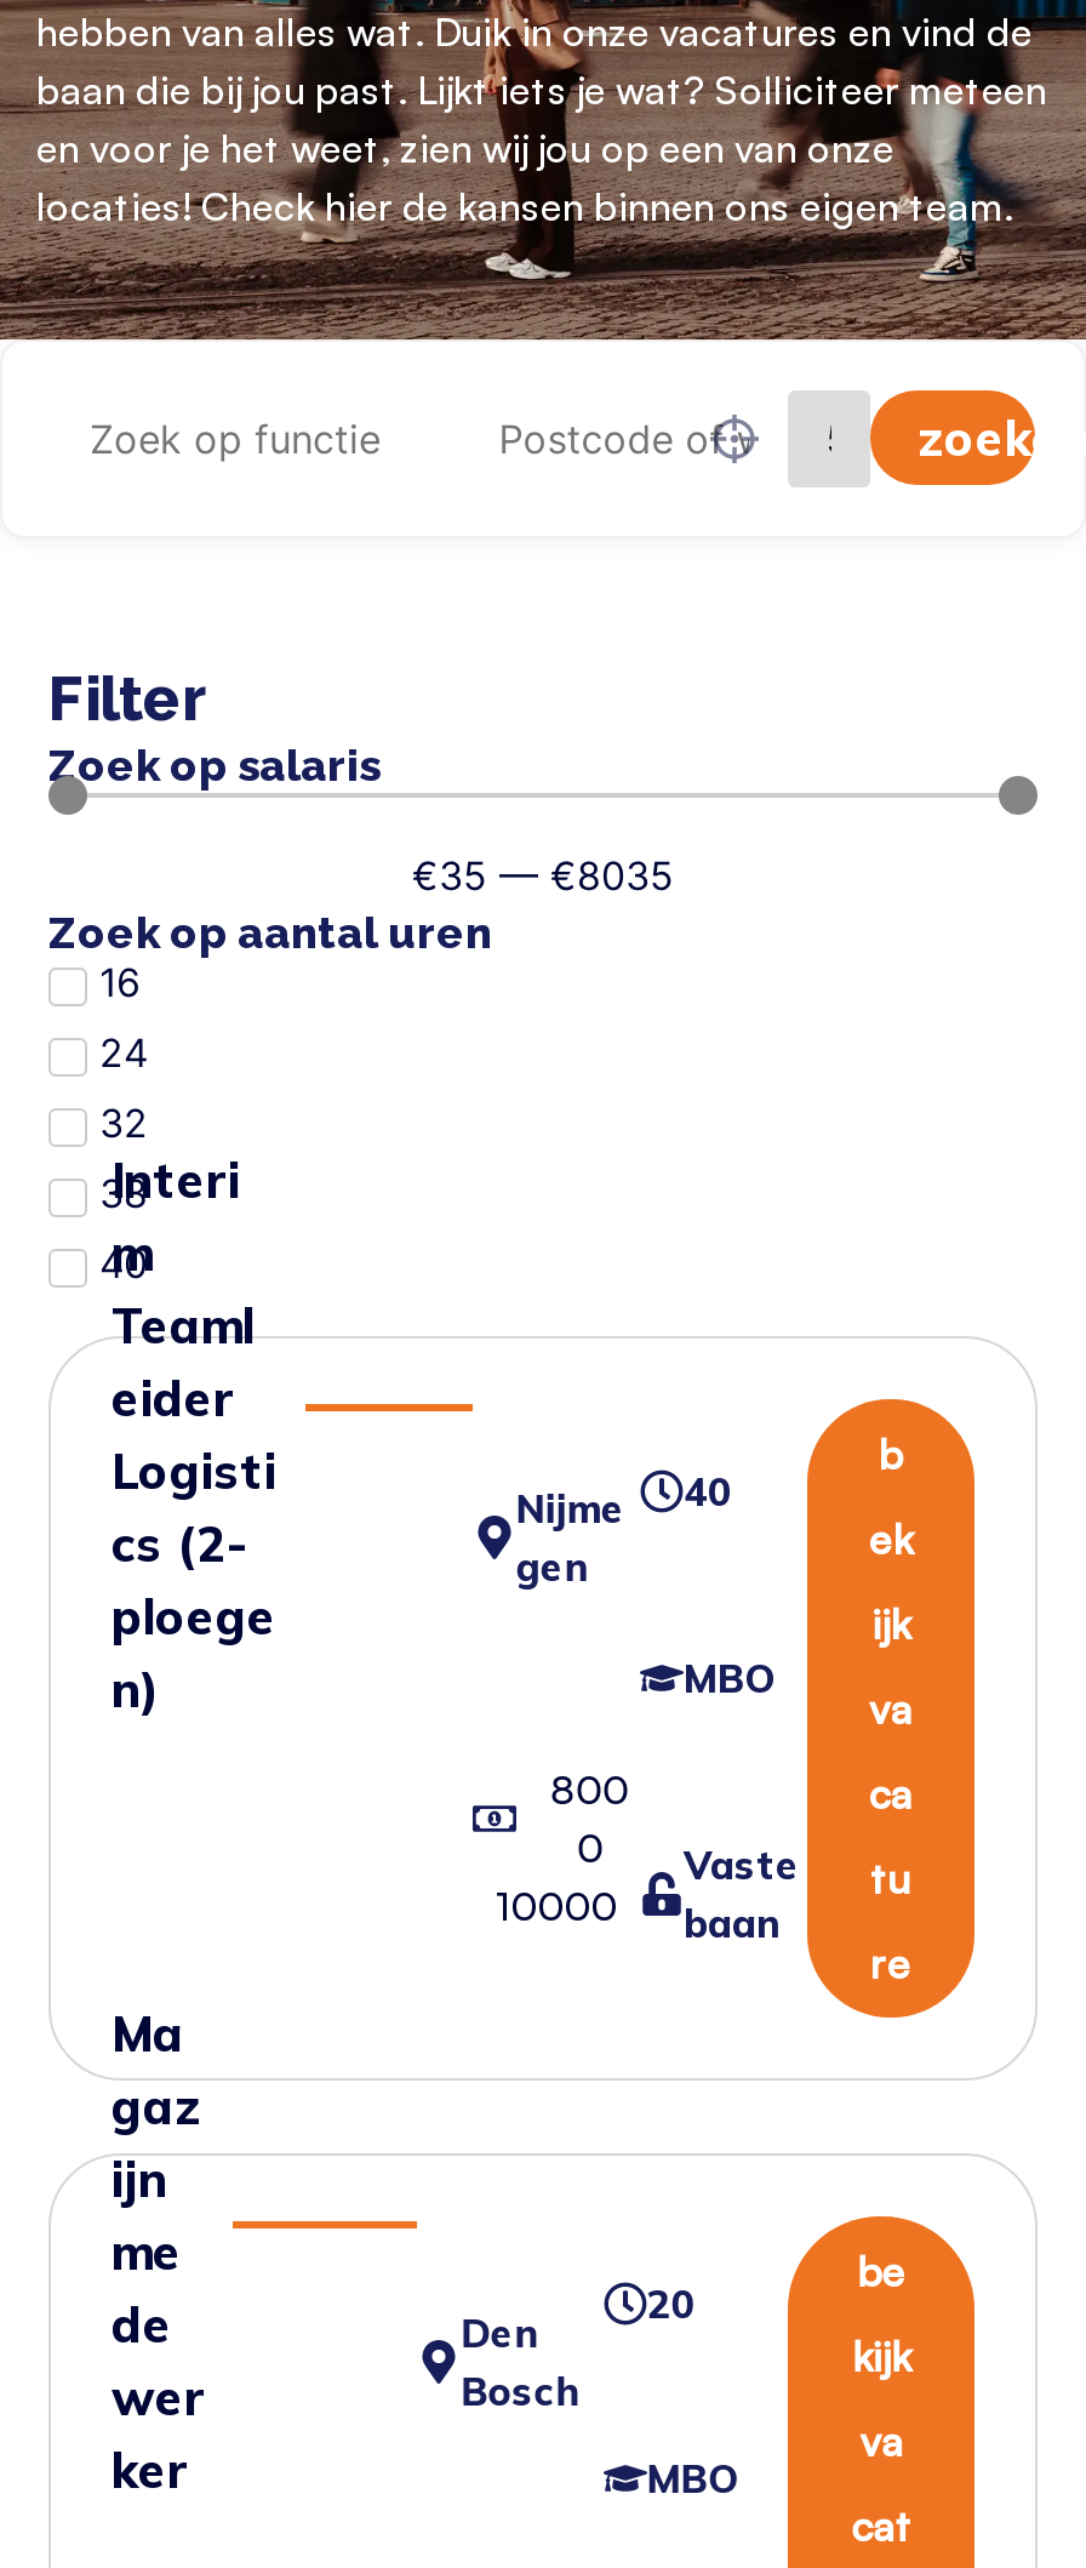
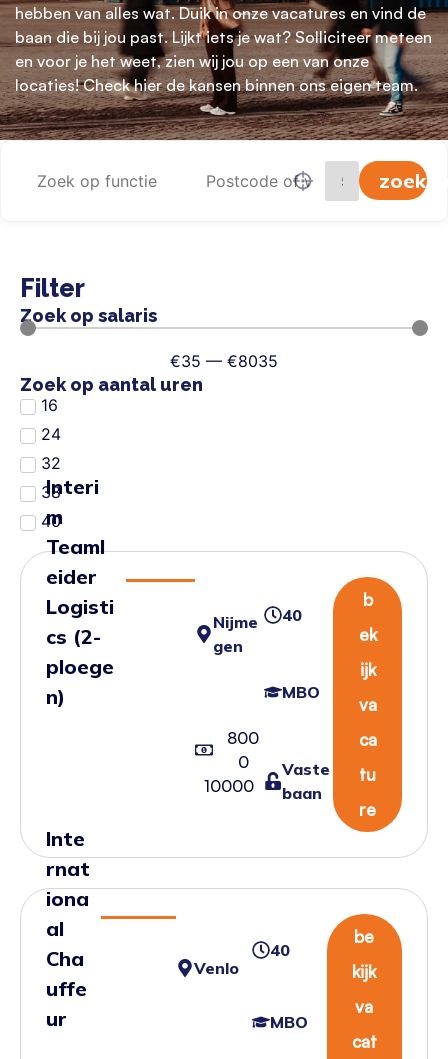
[112,2002,206,2499] Ma | gaz | ijn | me | de | wer | ker -> [46,825,90,1030] Inte | rnat | iona | al | Cha | uffe | ur
[647,2279,695,2327] 20 -> [269,940,289,960] 40
[461,2309,580,2415] Den | Bosch -> [194,958,239,978] Venlo

